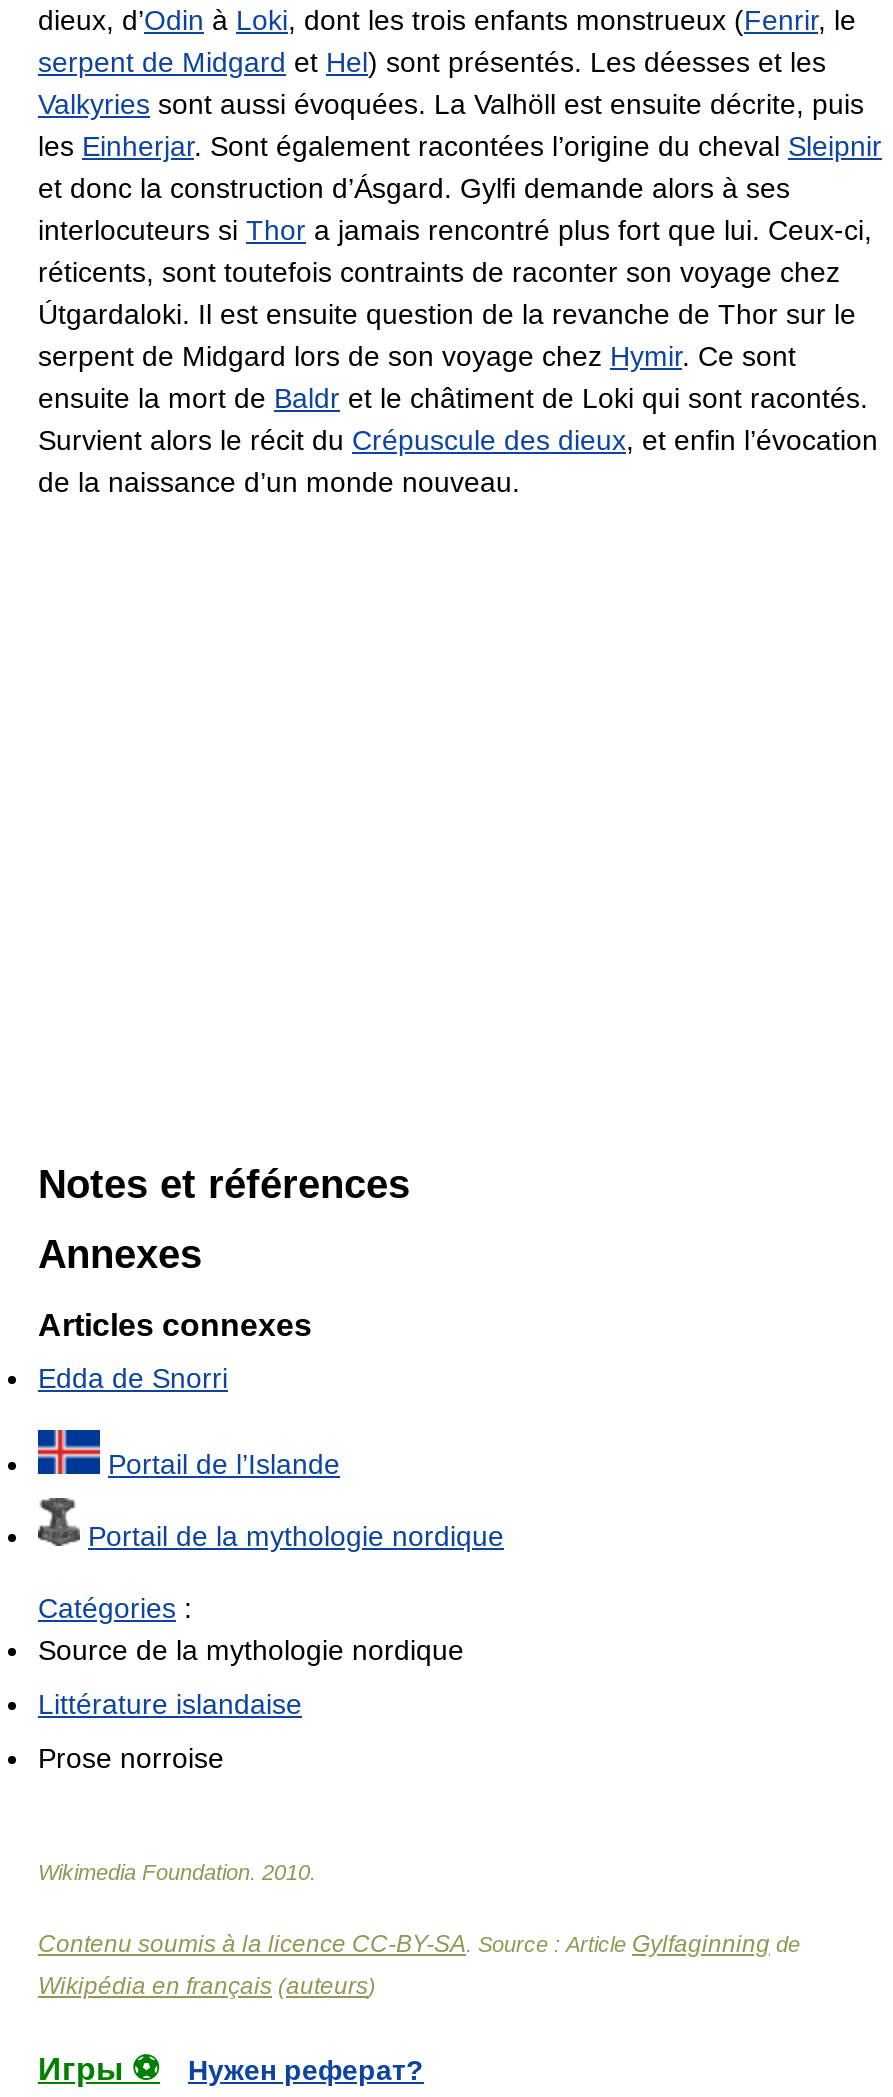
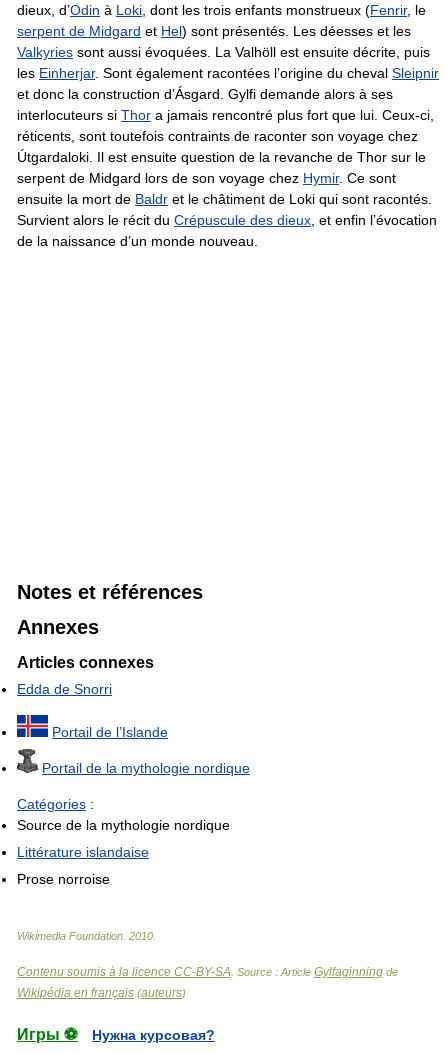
[188,2055,424,2087] Нужен реферат? -> [92,1027,215,1043] Нужна курсовая?

